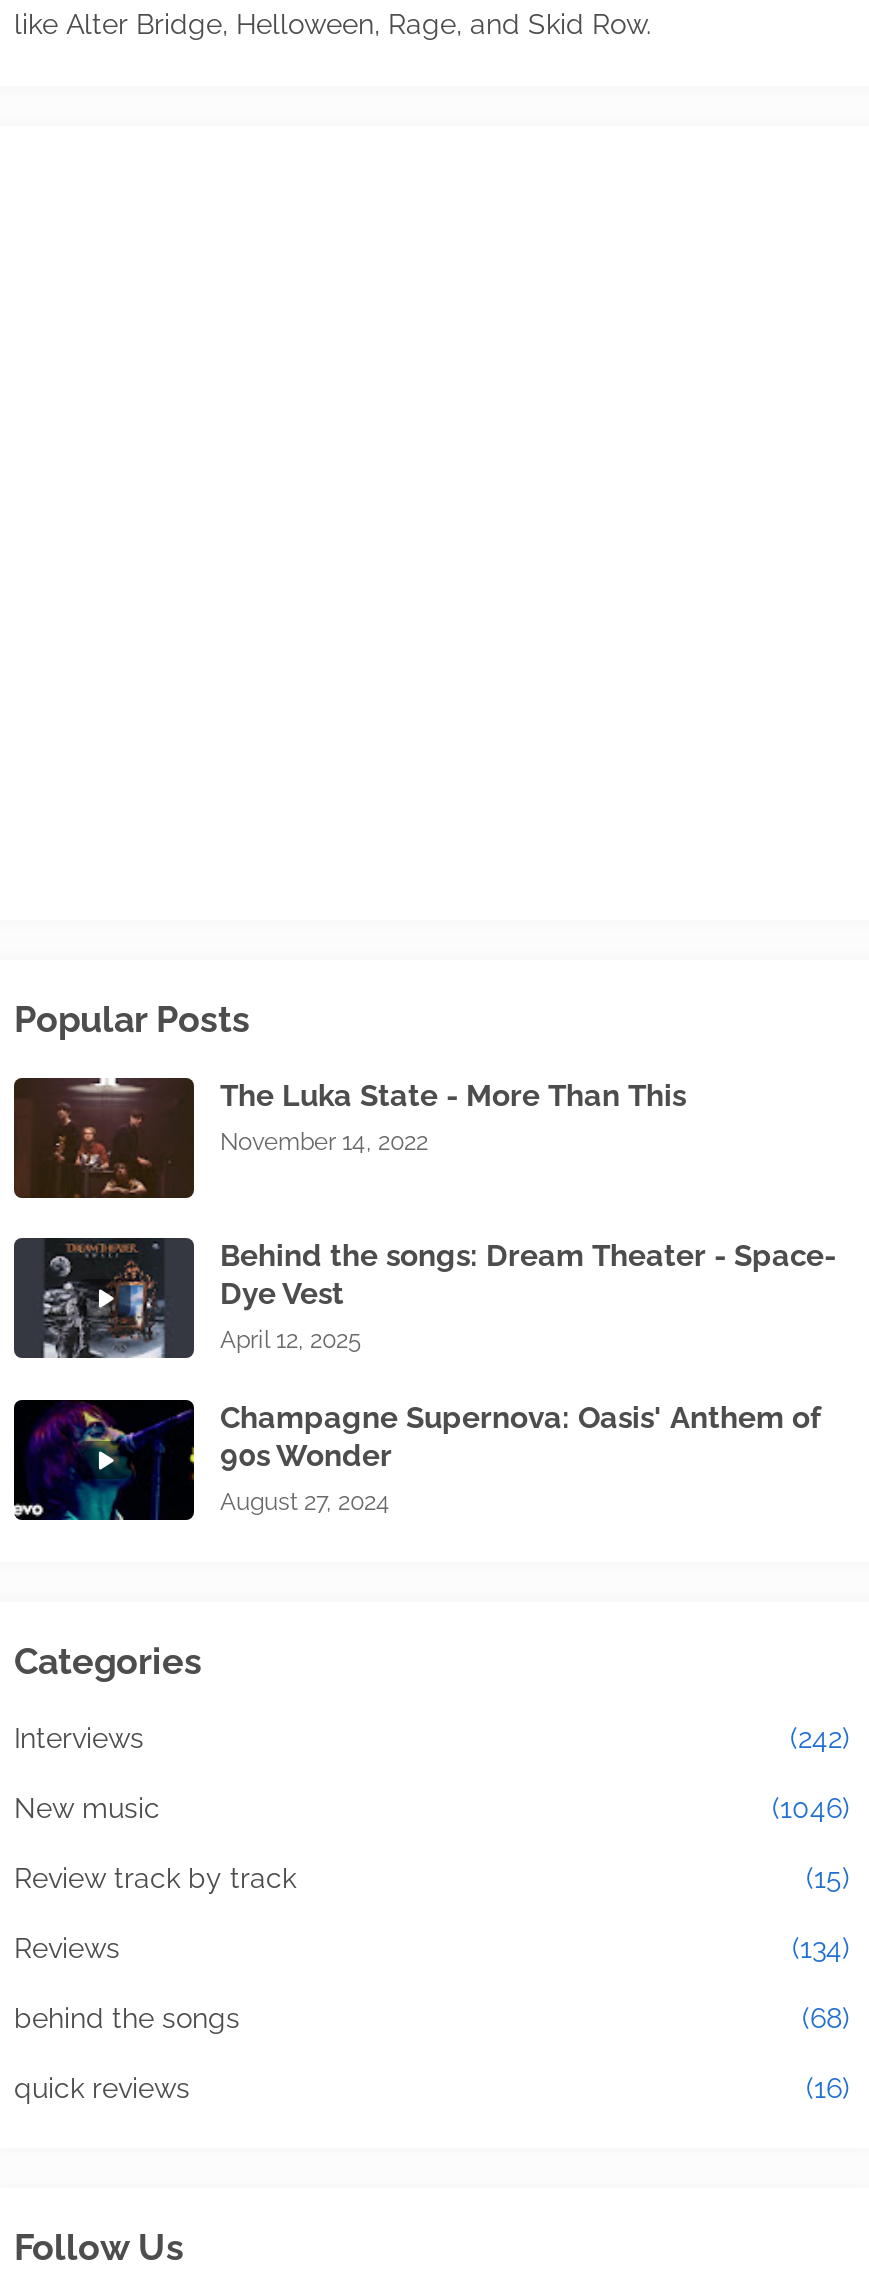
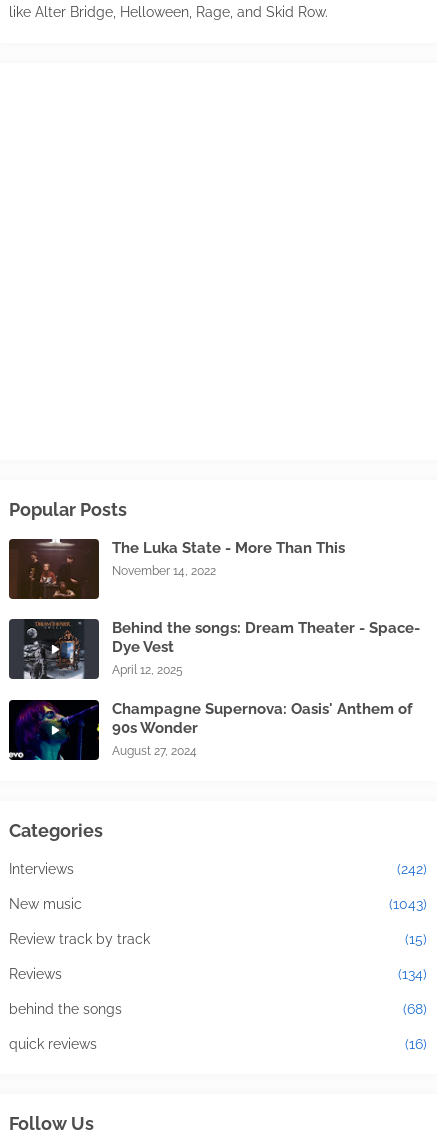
[772,1793,850,1825] (1046) -> [389,896,427,912] (1043)

